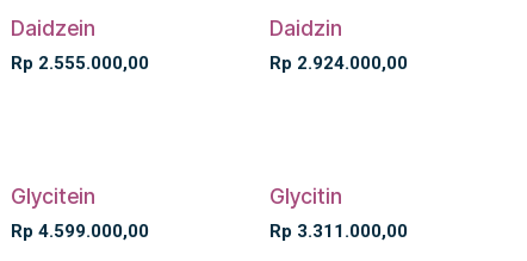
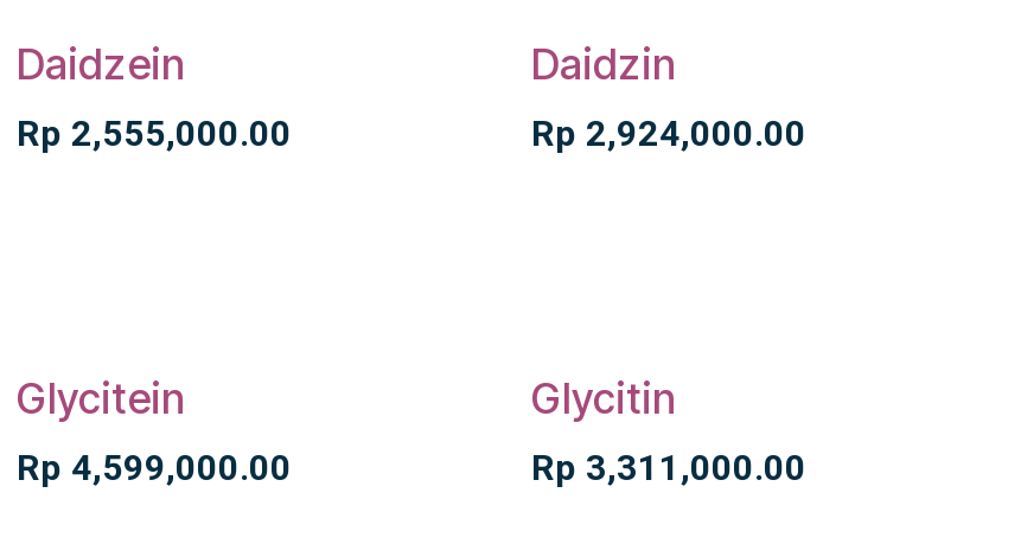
[11,52,149,74] Rp 2.555.000,00 -> [17,113,292,155] Rp 2,555,000.00
[269,52,408,74] Rp 2.924.000,00 -> [531,113,806,155] Rp 2,924,000.00
[11,220,149,242] Rp 4.599.000,00 -> [17,447,292,489] Rp 4,599,000.00
[269,220,408,242] Rp 3.311.000,00 -> [531,447,806,489] Rp 3,311,000.00

